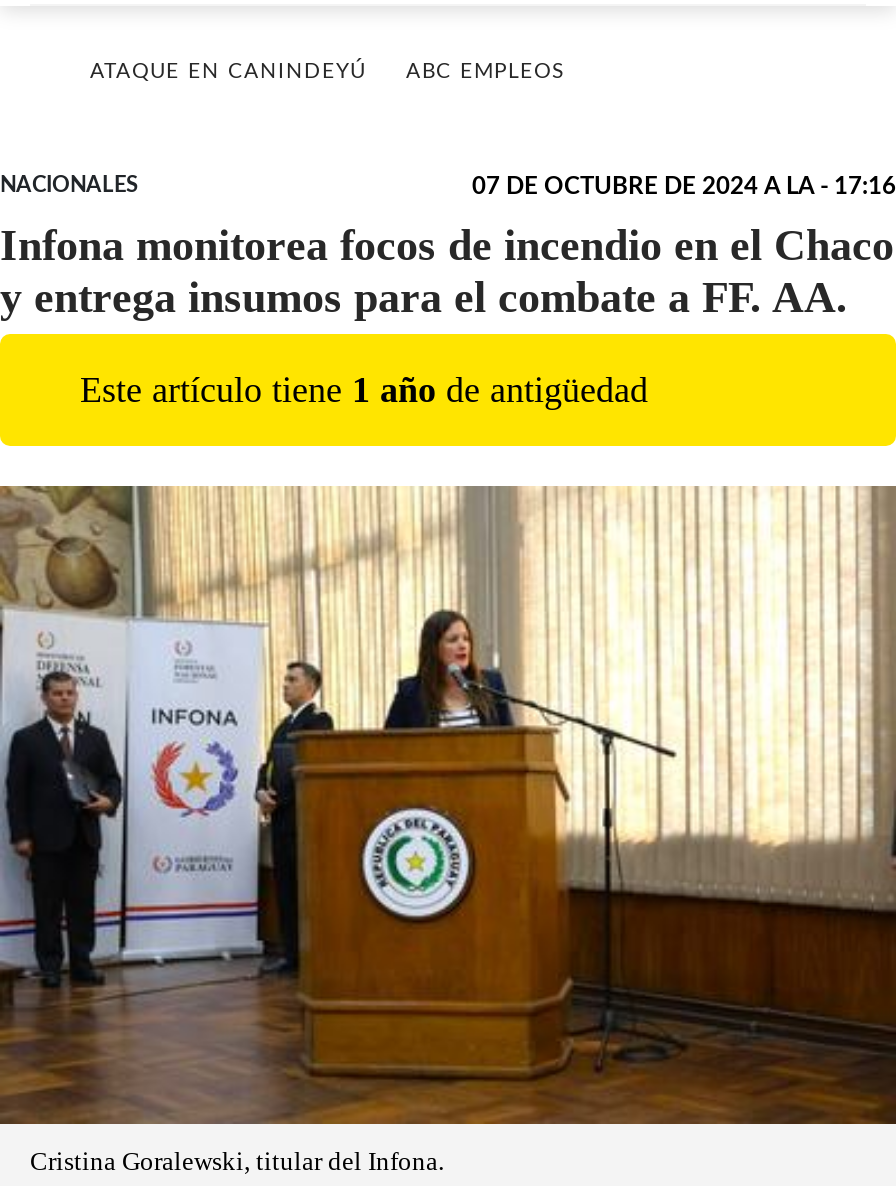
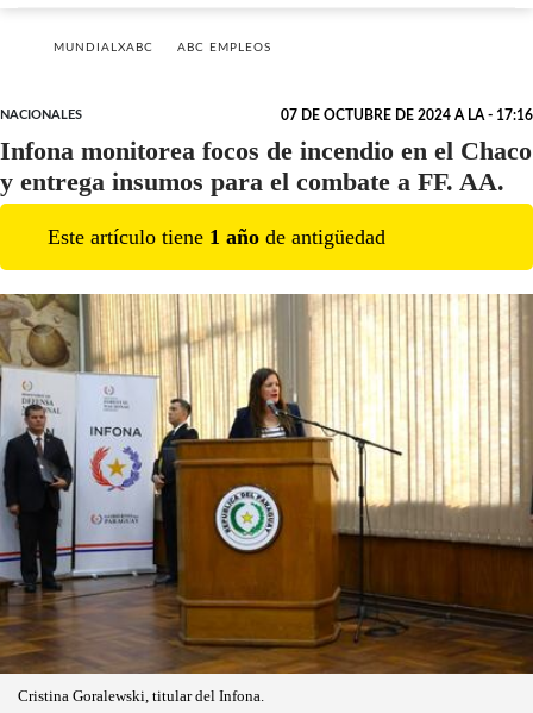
[90,62,366,82] ATAQUE EN CANINDEYÚ -> [54,42,153,54] MUNDIALXABC

